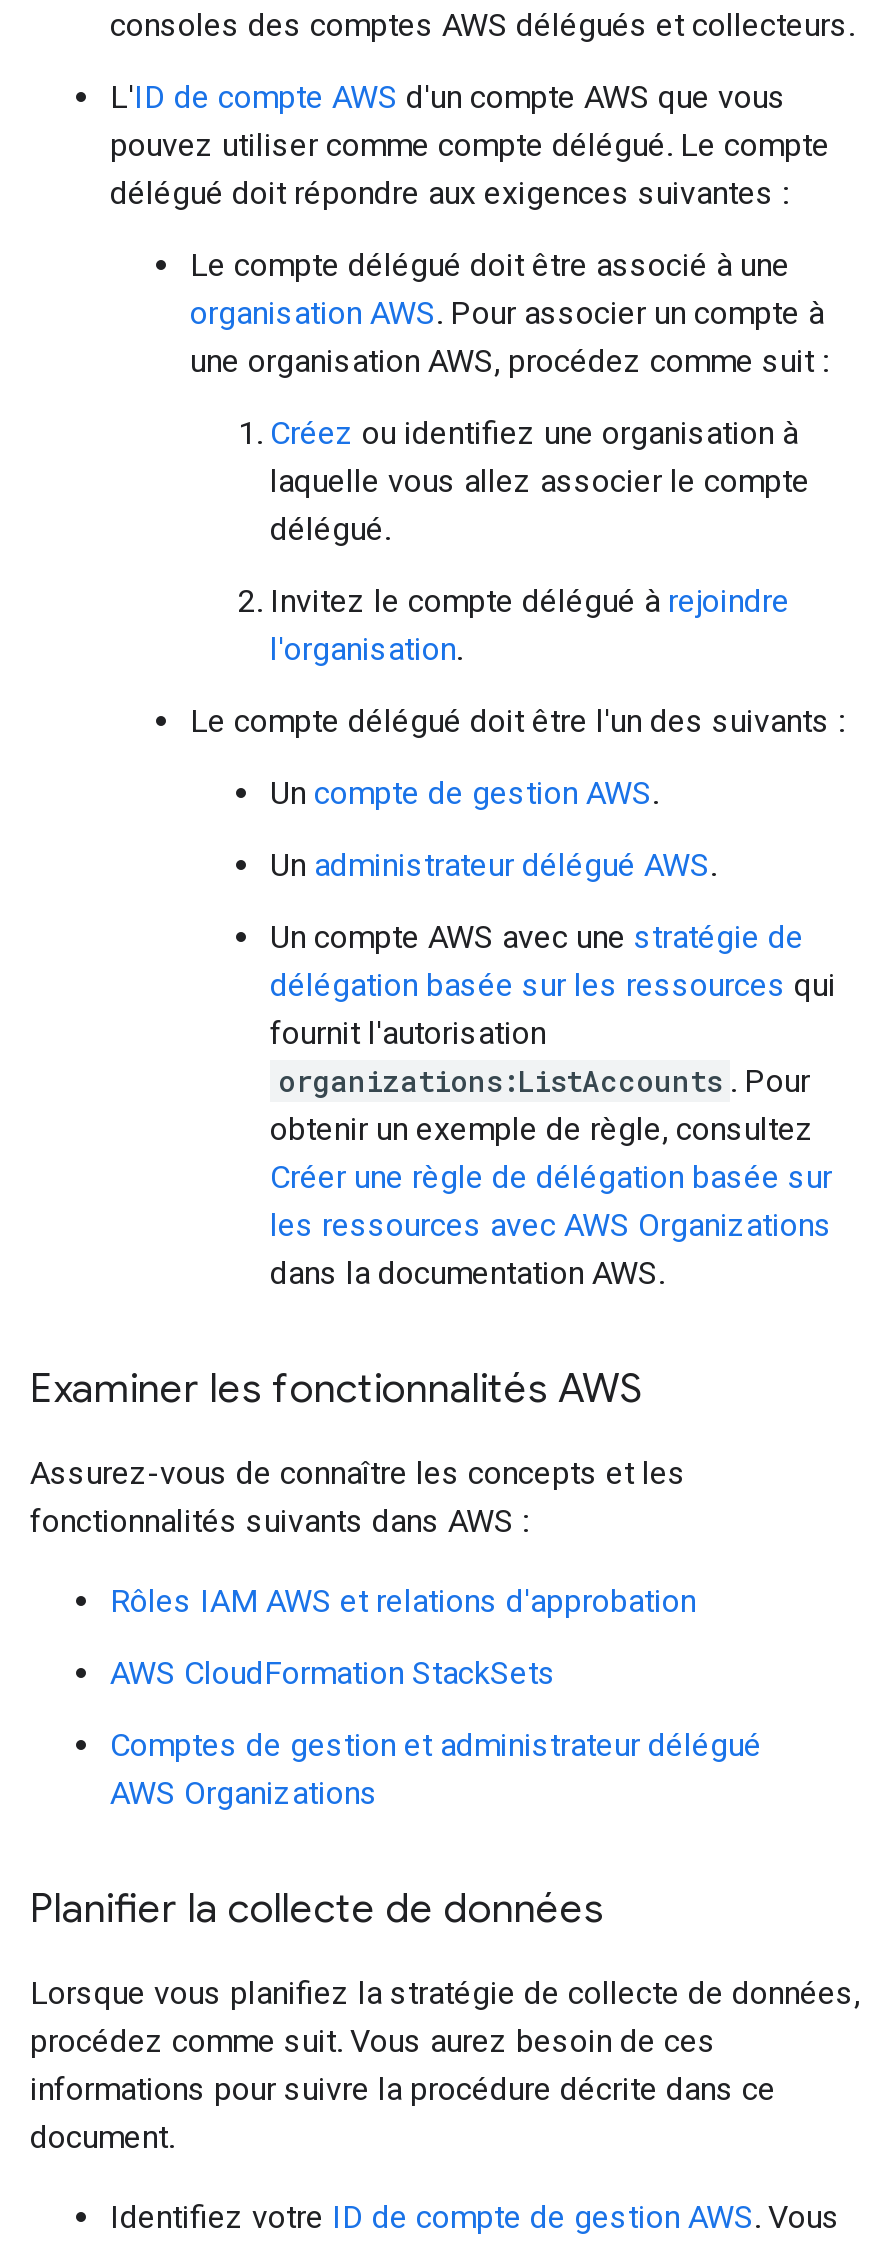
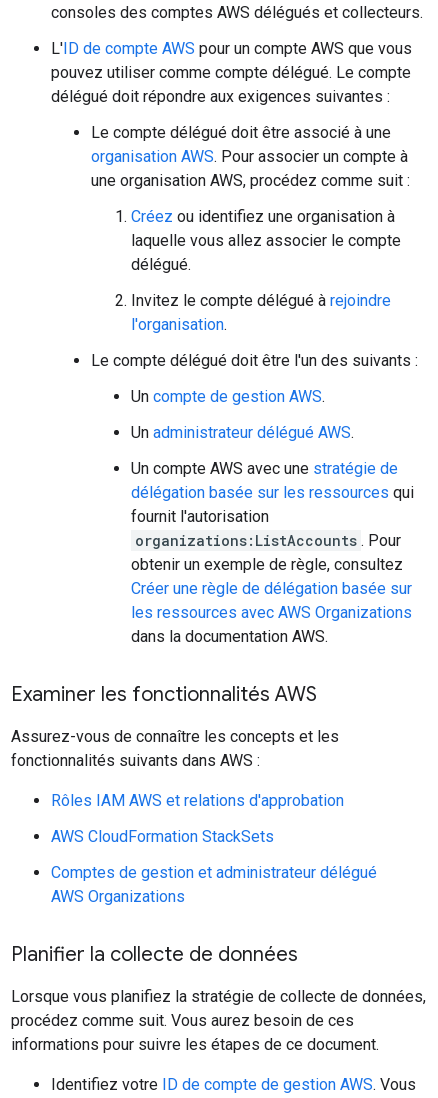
[110,79,786,117] L' ID de compte AWS d'un compte AWS que vous -> [51,39,412,58] L' ID de compte AWS pour un compte AWS que vous
[30,2071,776,2157] informations pour suivre la procédure décrite dans ce | document. -> [11,1035,379,1054] informations pour suivre les étapes de ce document.

